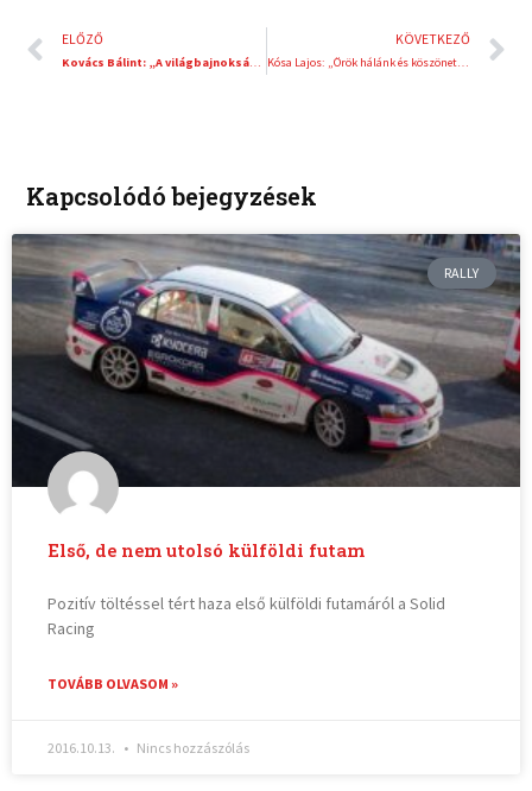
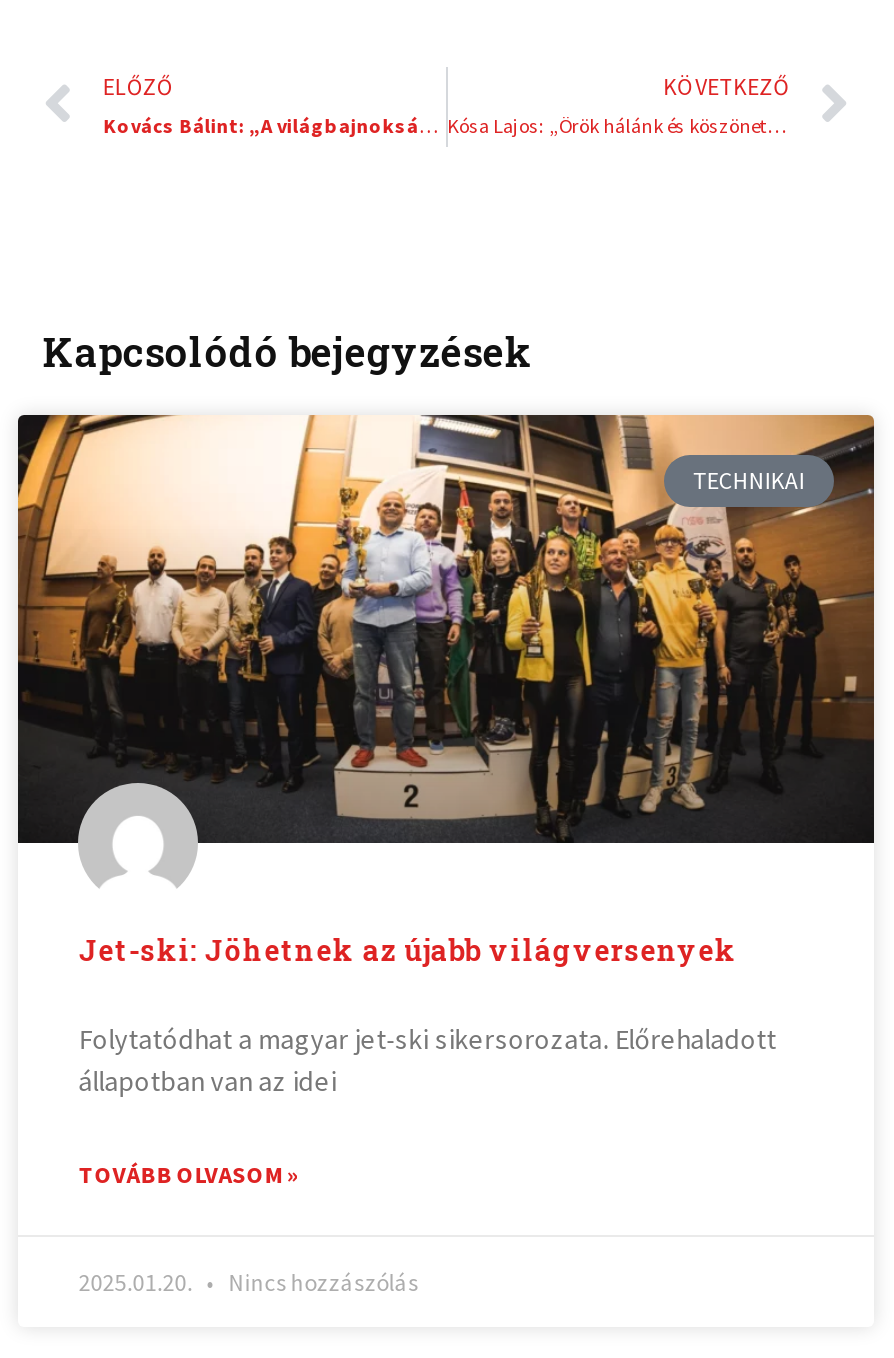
[11,233,520,488] [image] | RALLY -> [16,414,874,846] [image] | TECHNIKAI
[48,539,365,562] Első, de nem utolsó külföldi futam -> [79,930,737,968] Jet-ski: Jöhetnek az újabb világversenyek
[48,593,446,639] Pozitív töltéssel tért haza első külföldi futamáról a Solid | Racing -> [79,1020,777,1098] Folytatódhat a magyar jet-ski sikersorozata. Előrehaladott | állapotban van az idei
[48,739,250,757] 2016.10.13. Nincs hozzászólás -> [79,1266,419,1296] 2025.01.20. Nincs hozzászólás

